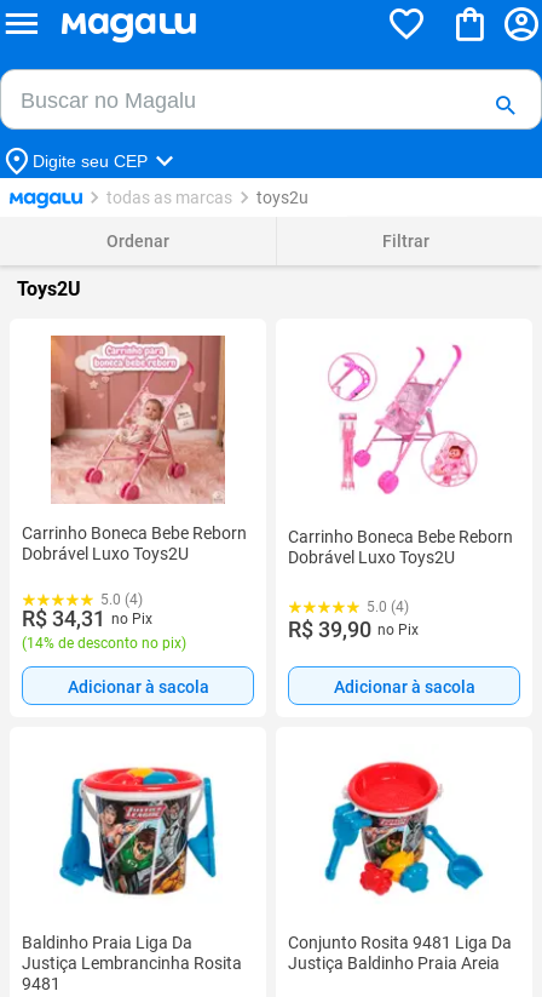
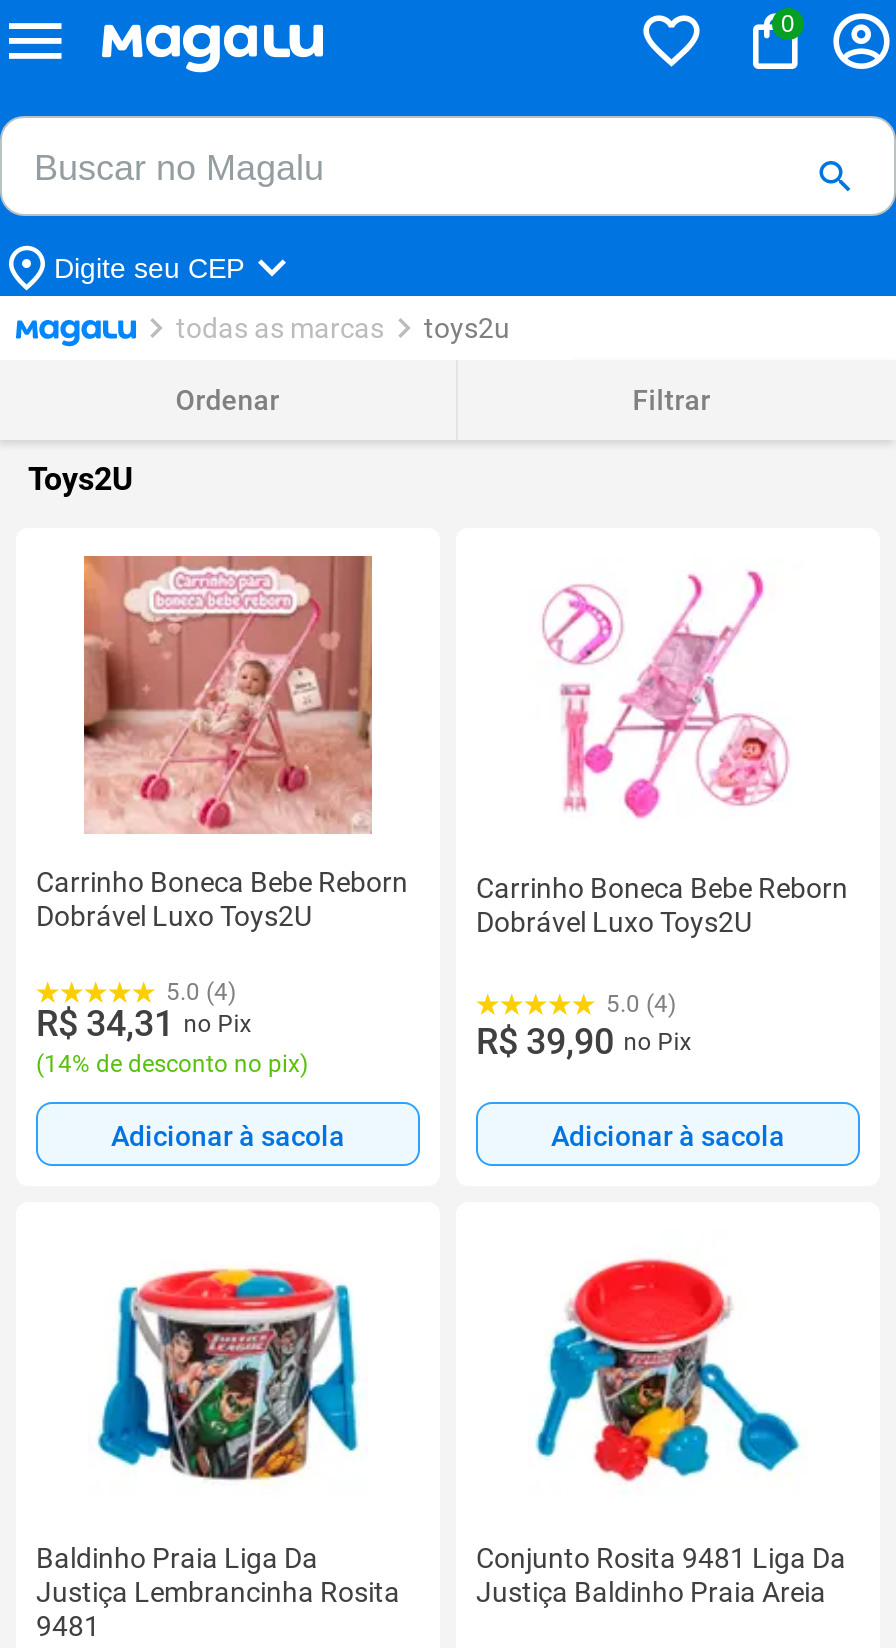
none -> [781,10,795,38] 0

